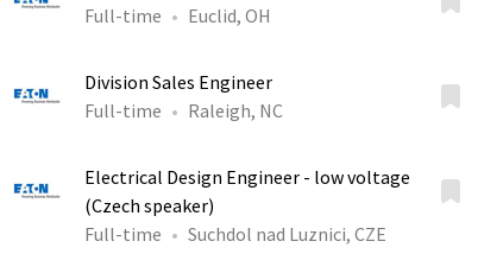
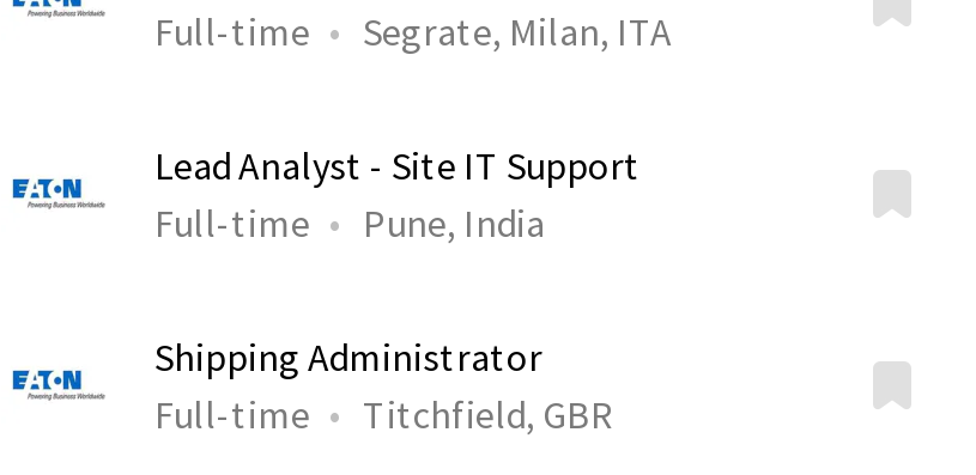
[188,4,271,28] Euclid, OH -> [363,8,672,56] Segrate, Milan, ITA
[84,71,272,94] Division Sales Engineer -> [154,142,641,190] Lead Analyst - Site IT Support
[188,99,283,123] Raleigh, NC -> [363,200,545,247] Pune, India
[84,165,410,218] Electrical Design Engineer - low voltage | (Czech speaker) -> [154,334,542,381] Shipping Administrator
[188,222,386,246] Suchdol nad Luznici, CZE -> [363,391,614,439] Titchfield, GBR

